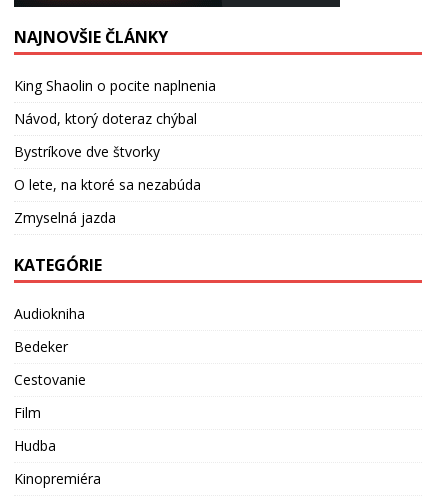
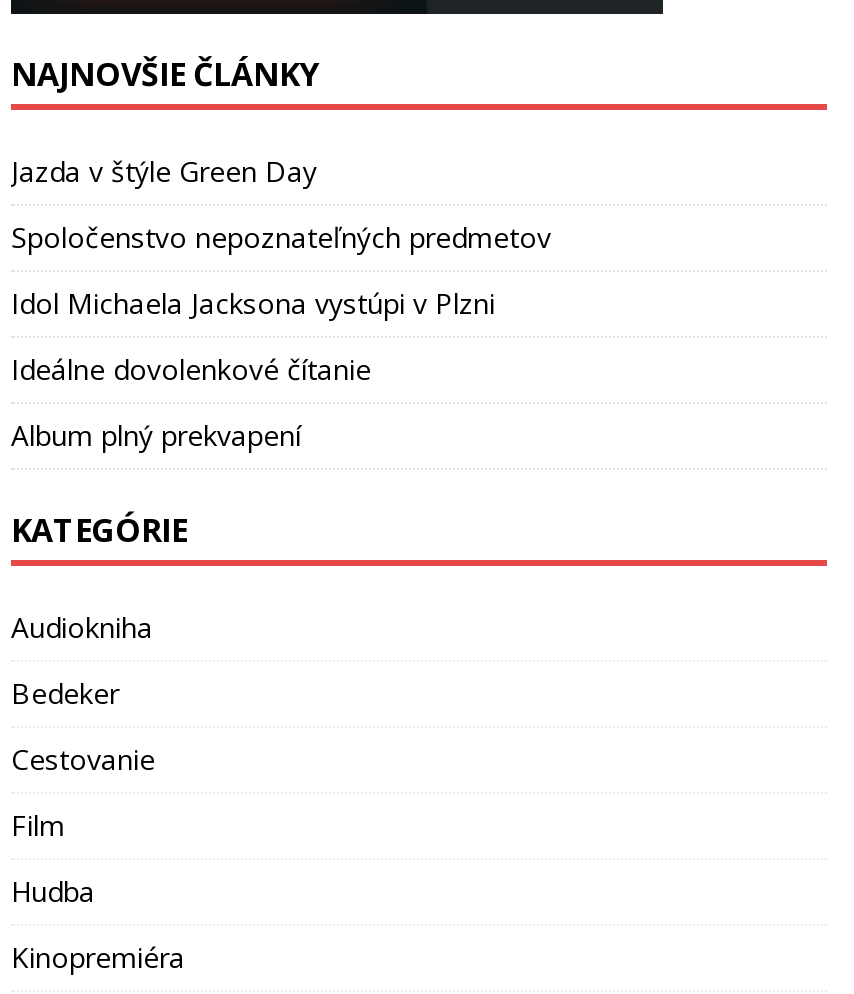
[14,76,216,95] King Shaolin o pocite naplnenia -> [11,151,317,189] Jazda v štýle Green Day
[14,109,197,128] Návod, ktorý doteraz chýbal -> [11,217,551,255] Spoločenstvo nepoznateľných predmetov
[14,142,160,161] Bystríkove dve štvorky -> [11,283,495,321] Idol Michaela Jacksona vystúpi v Plzni
[14,175,201,194] O lete, na ktoré sa nezabúda -> [11,349,371,387] Ideálne dovolenkové čítanie
[14,208,116,227] Zmyselná jazda -> [11,415,301,453] Album plný prekvapení

